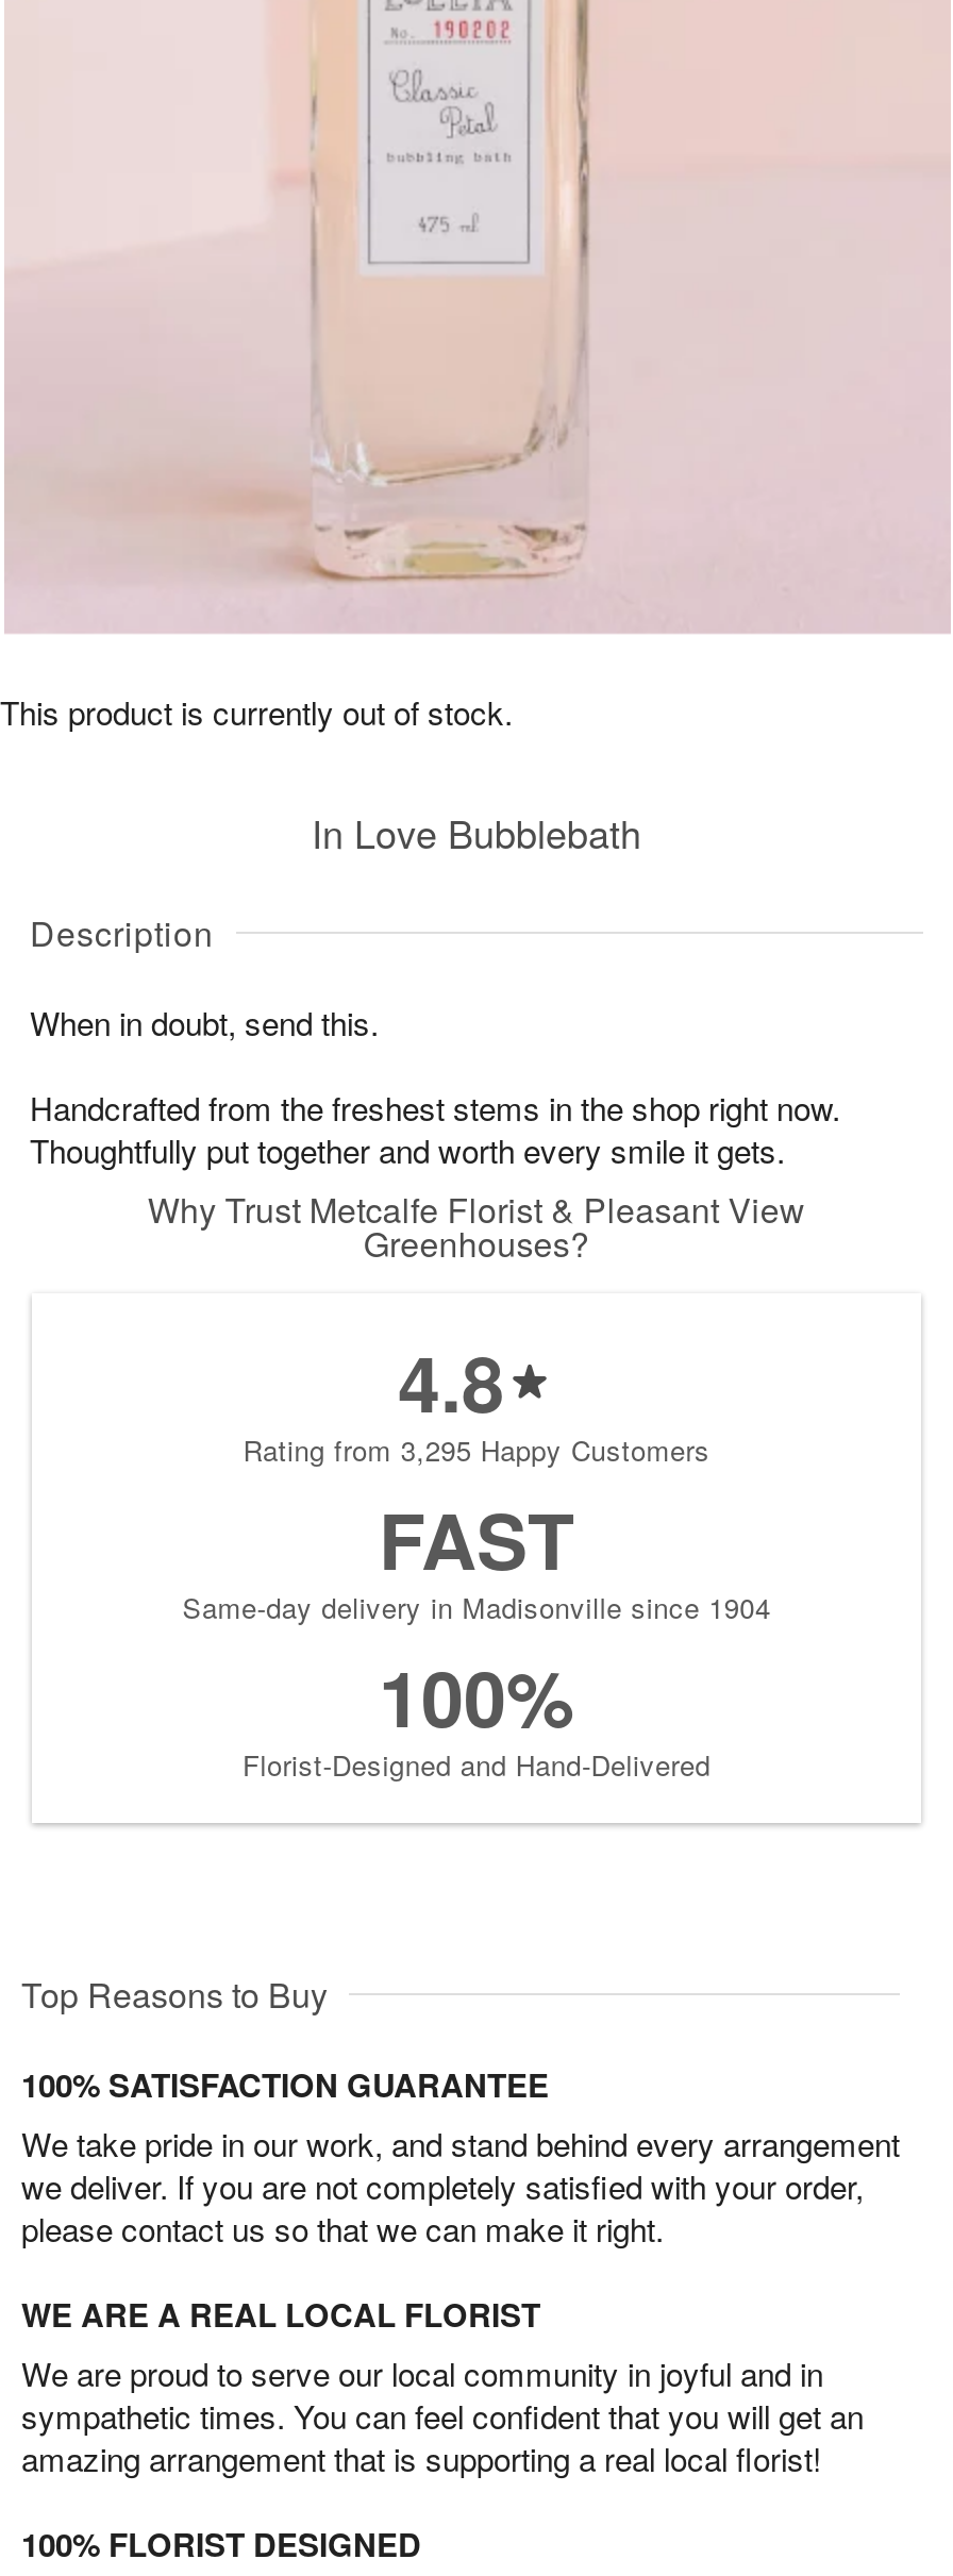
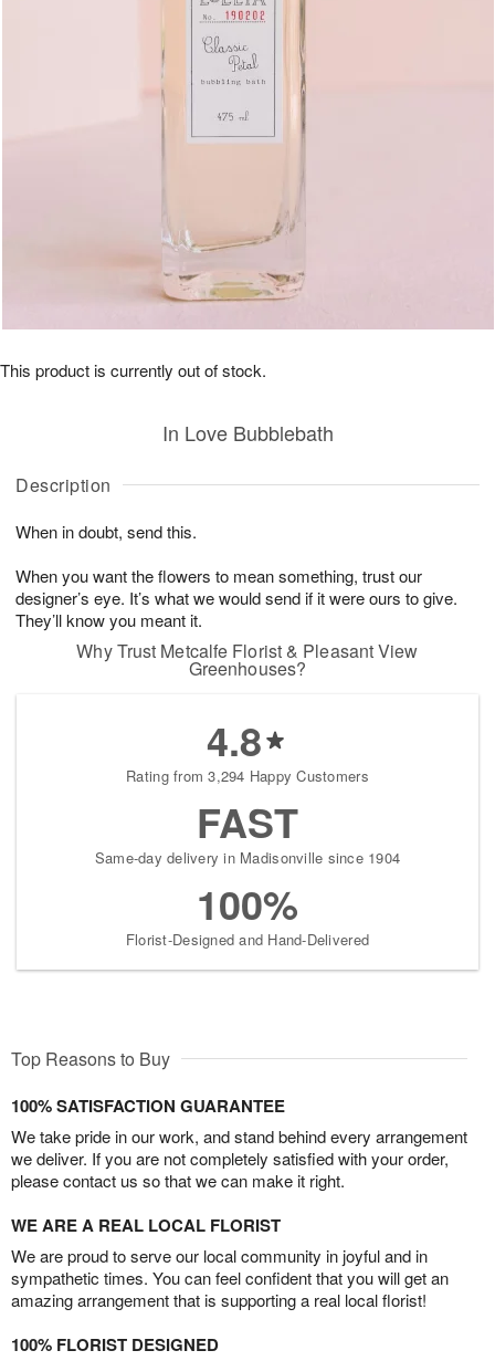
[30,1085,840,1172] Handcrafted from the freshest stems in the shop right now. | Thoughtfully put together and worth every smile it gets. -> [15,564,457,631] When you want the flowers to mean something, trust our | designer’s eye. It’s what we would send if it were ours to give. | They’ll know you meant it.
[243,1429,710,1470] Rating from 3,295 Happy Customers -> [126,765,369,786] Rating from 3,294 Happy Customers

